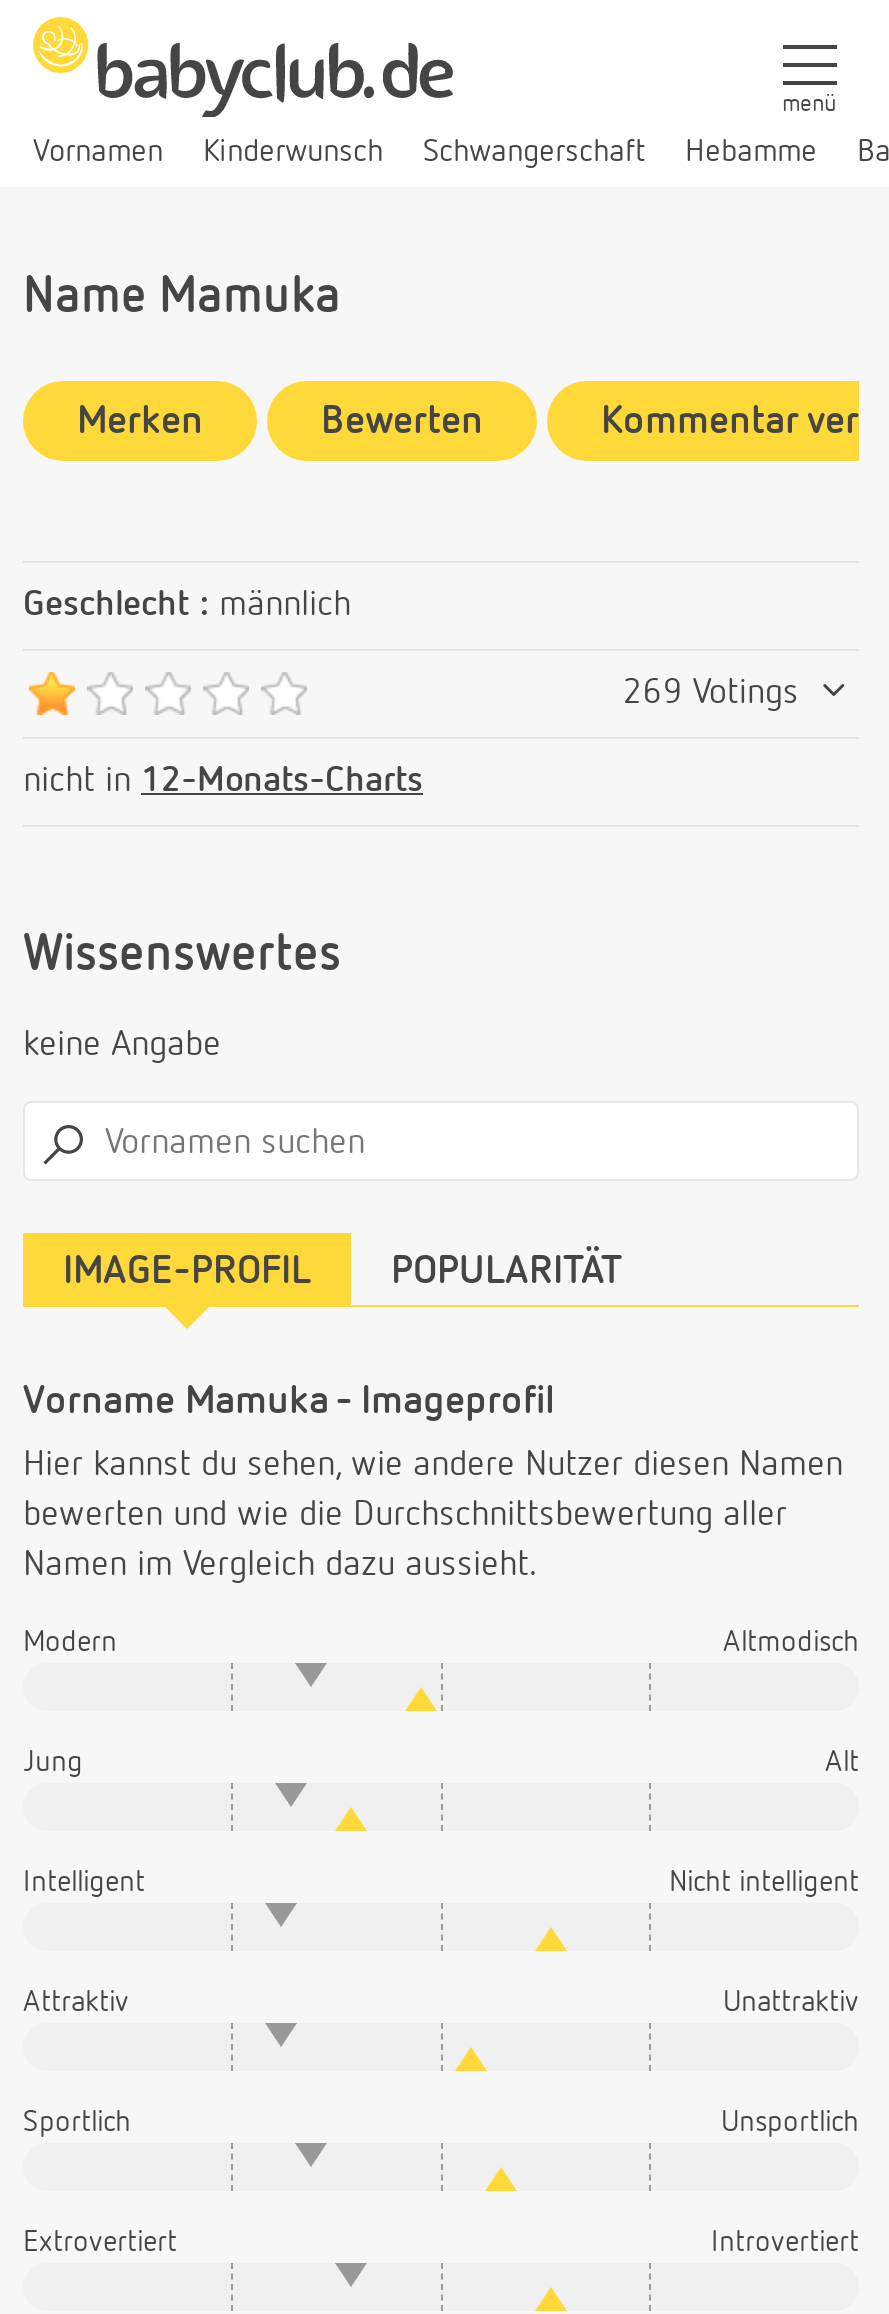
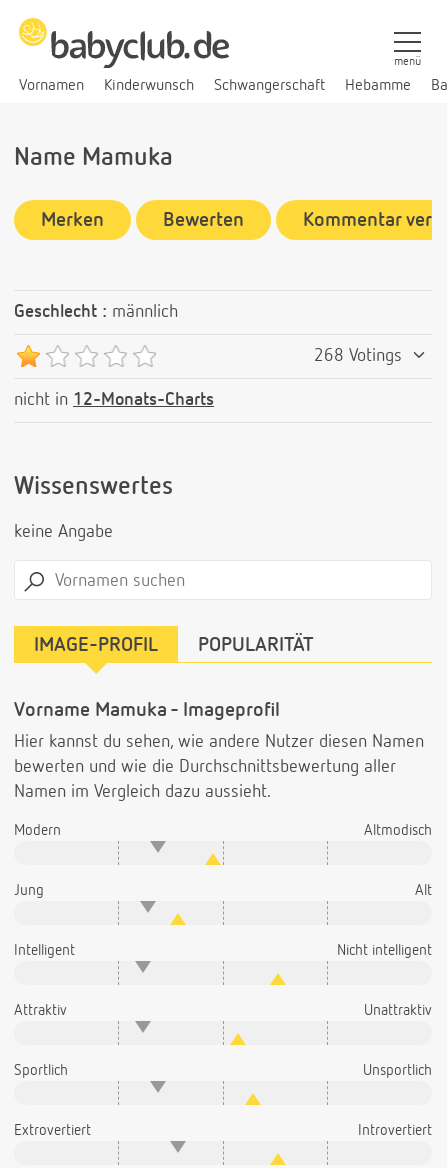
[623,676,799,712] 269 Votings -> [314,347,402,365] 268 Votings

